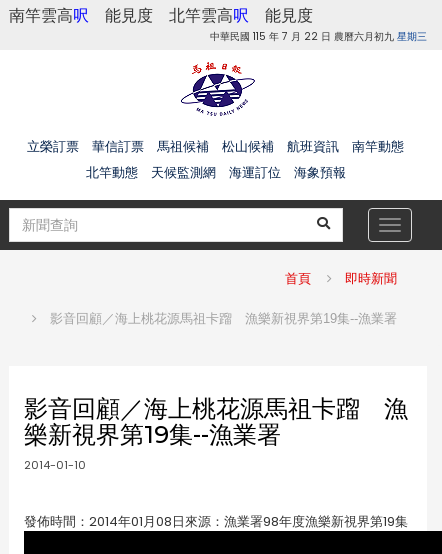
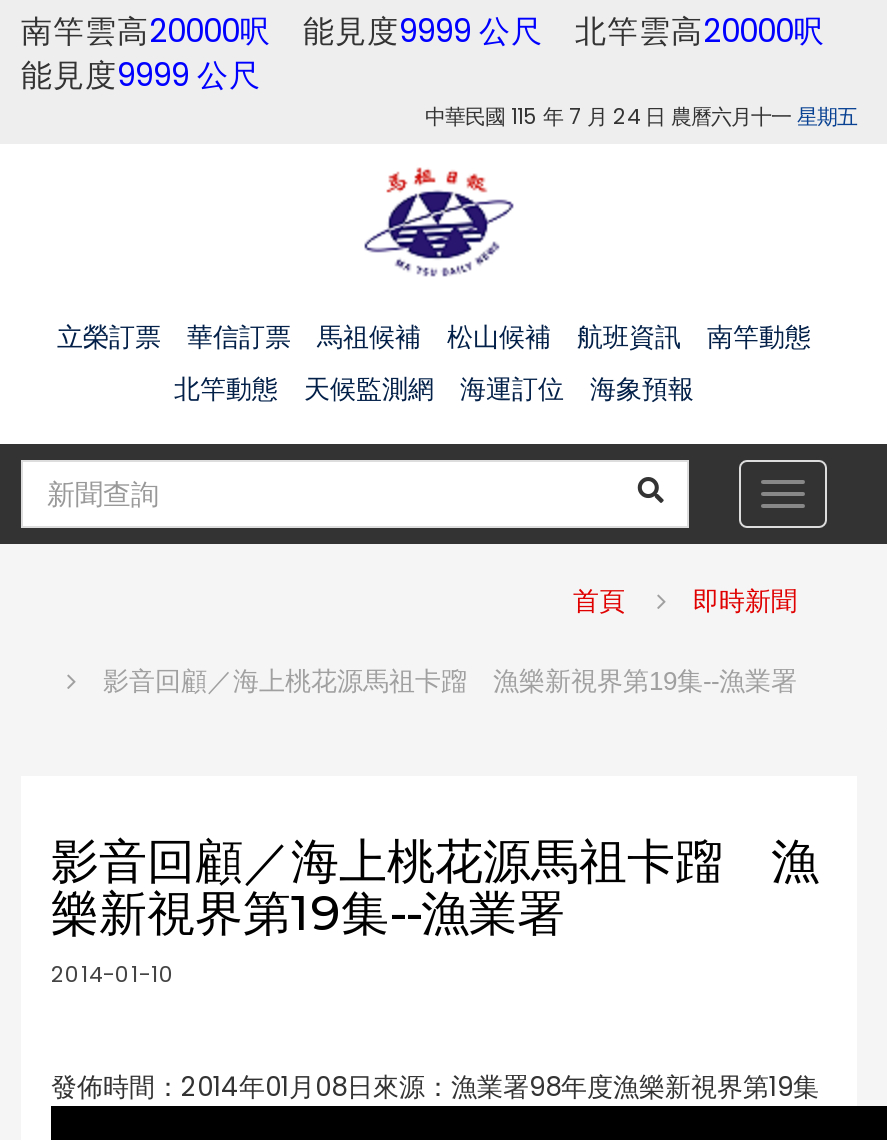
[9,5,427,44] 南竿雲高呎能見度 | 北竿雲高呎能見度 | 中華民國 115 年 7 月 22 日 農曆六月初九星期三 -> [21,10,857,132] 南竿雲高20000呎能見度9999 公尺北竿雲高20000呎 | 能見度9999 公尺 | 中華民國 115 年 7 月 24 日 農曆六月十一星期五

